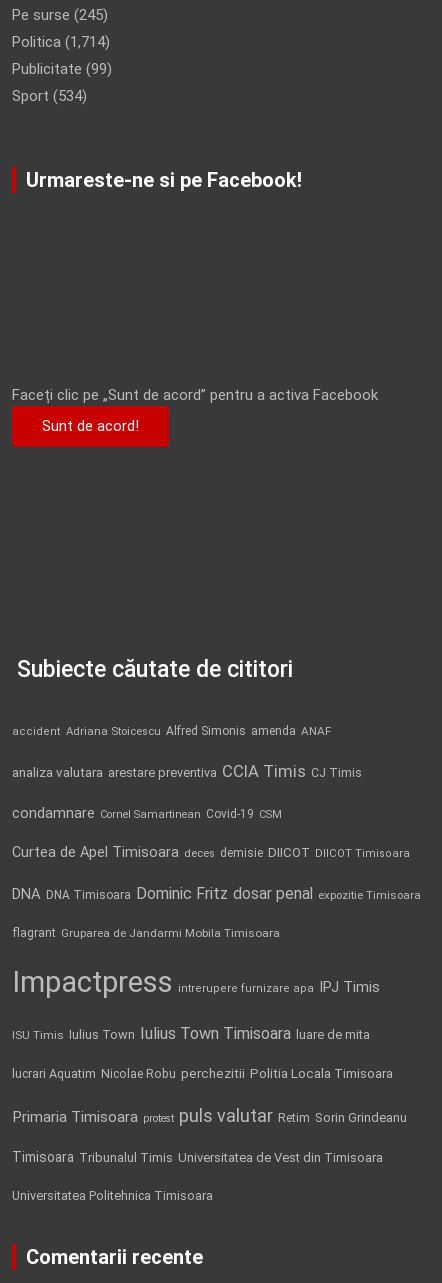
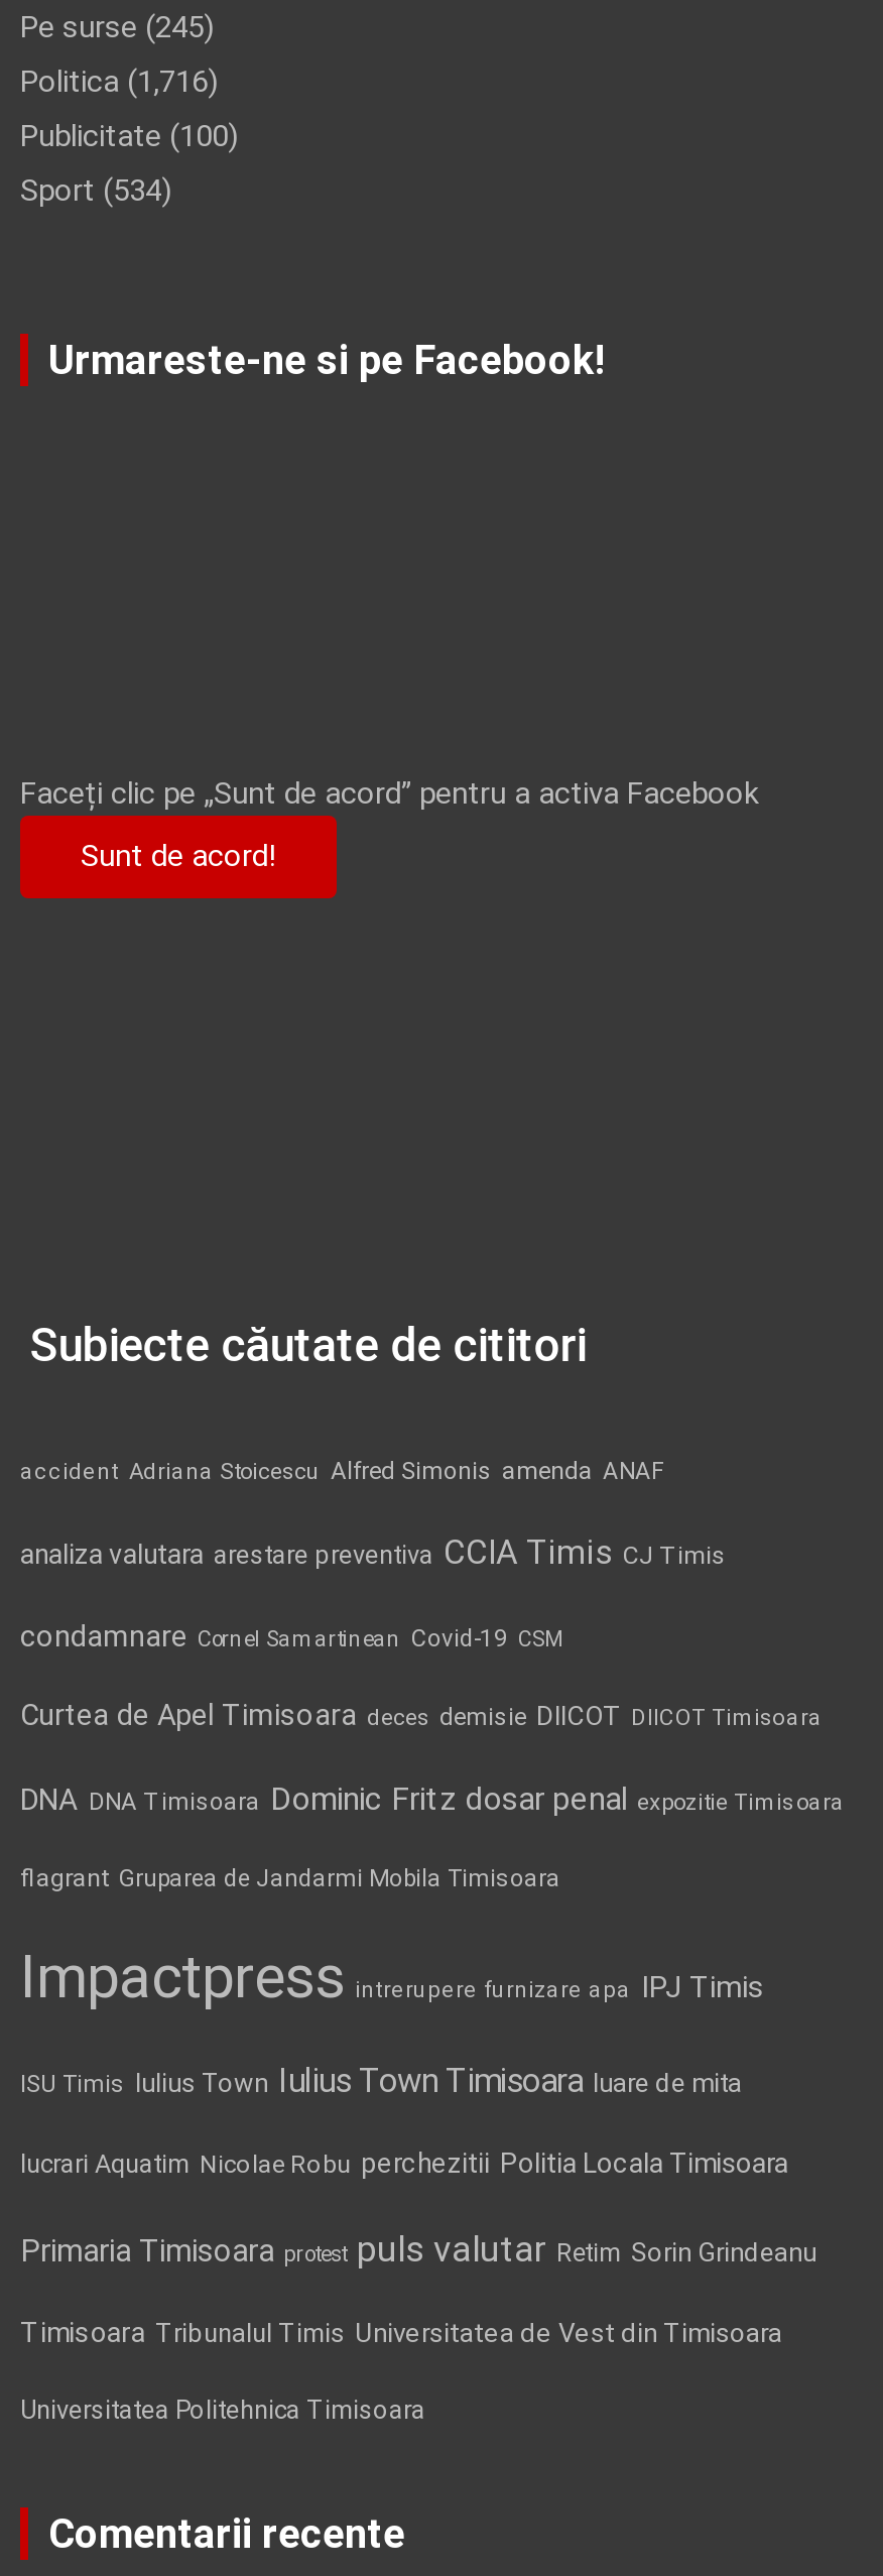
[12,33,110,51] Politica (1,714) -> [20,64,218,100] Politica (1,716)
[12,60,112,78] Publicitate (99) -> [20,119,238,155] Publicitate (100)

